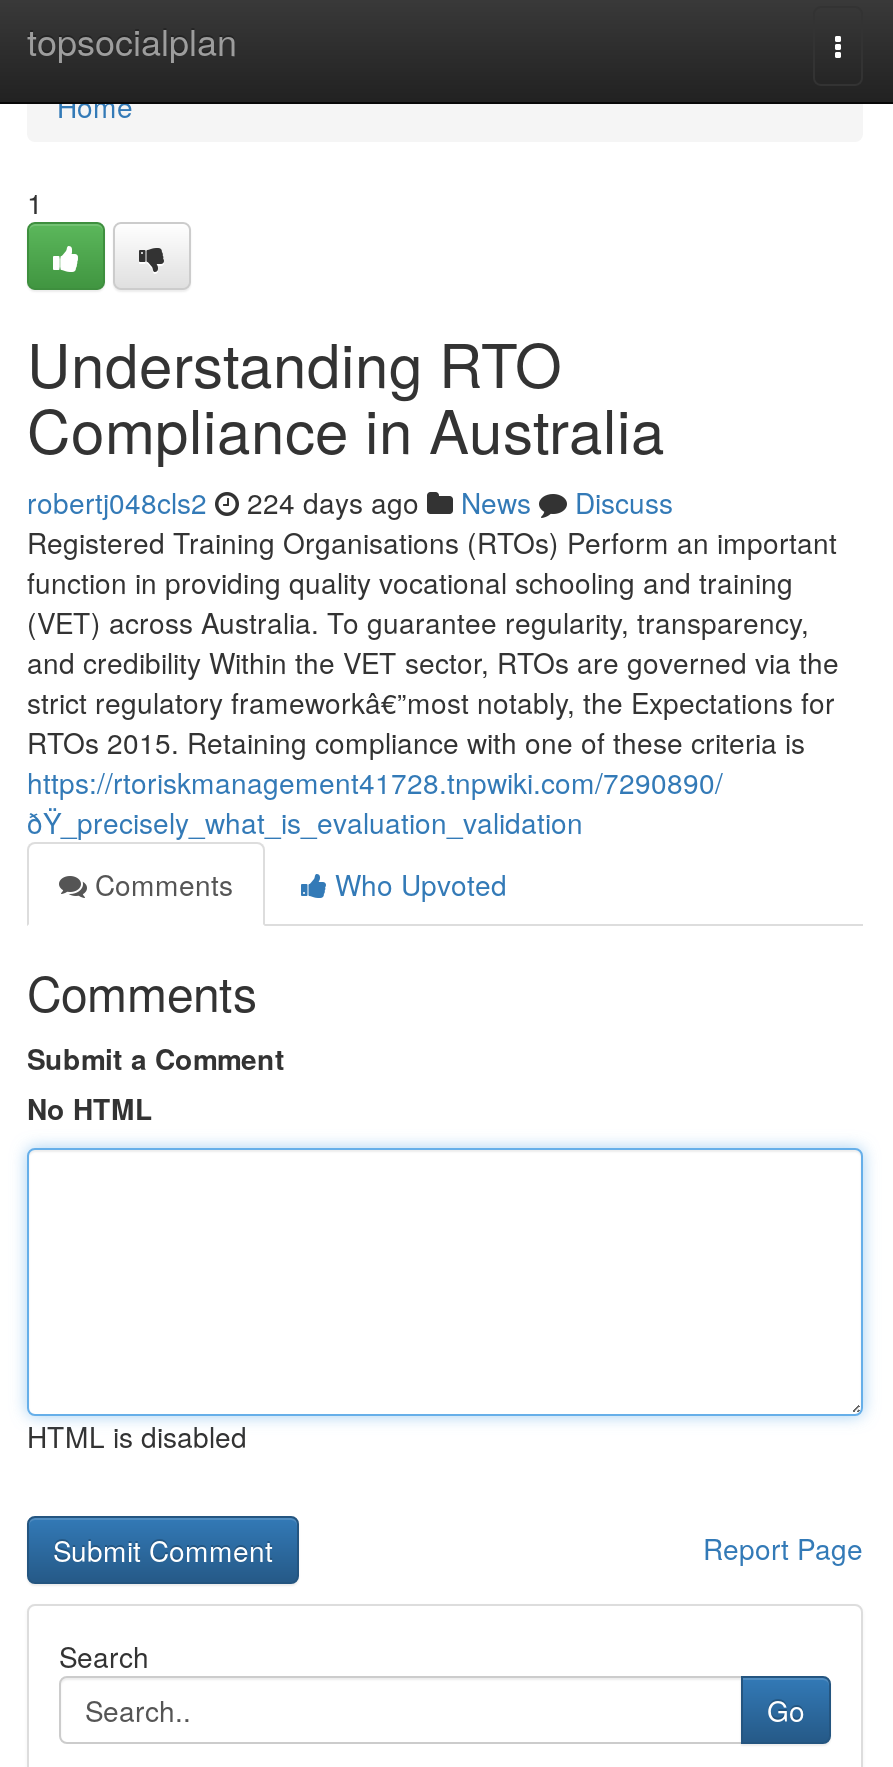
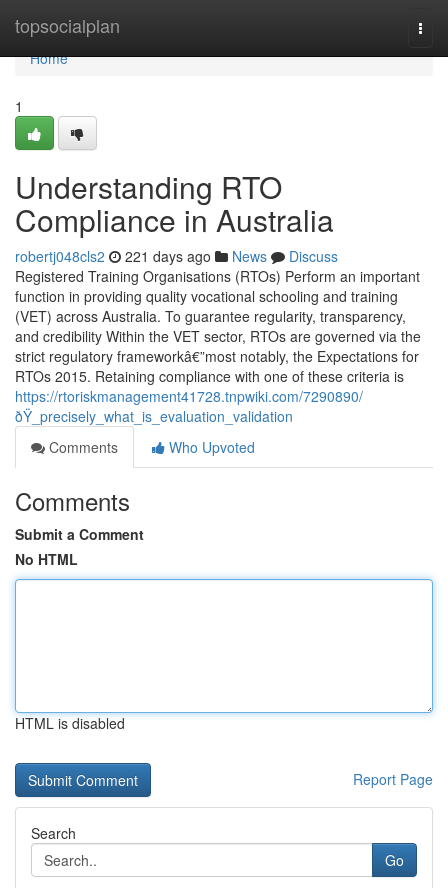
[27,482,673,522] robertj048cls2 224 days ago News Discuss -> [15,246,338,266] robertj048cls2 221 days ago News Discuss

